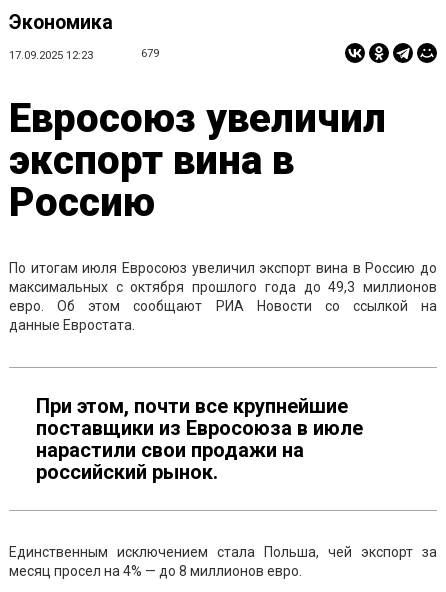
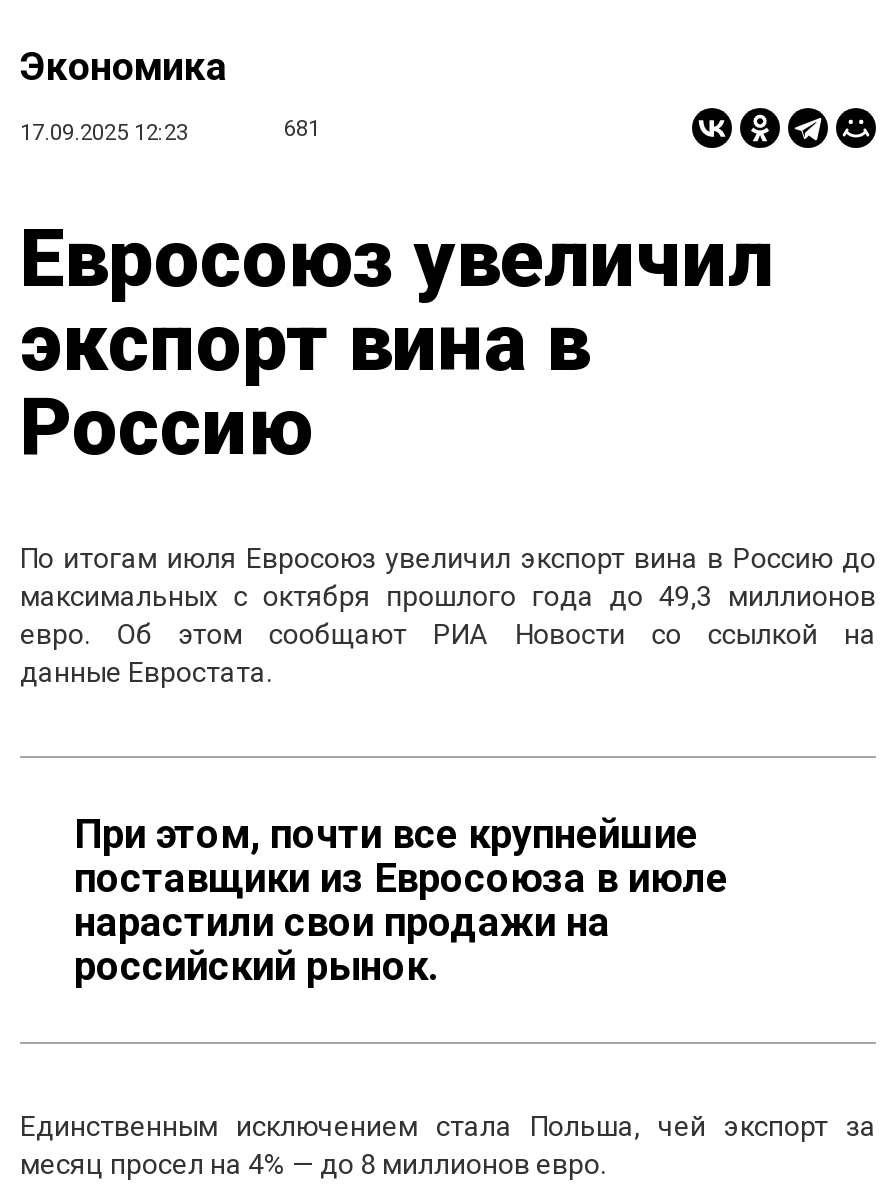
[141,47,159,60] 679 -> [284,116,320,142] 681

